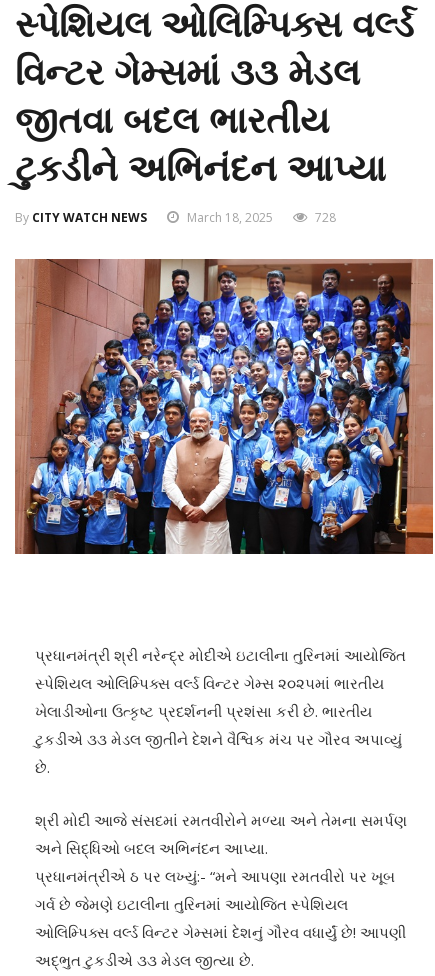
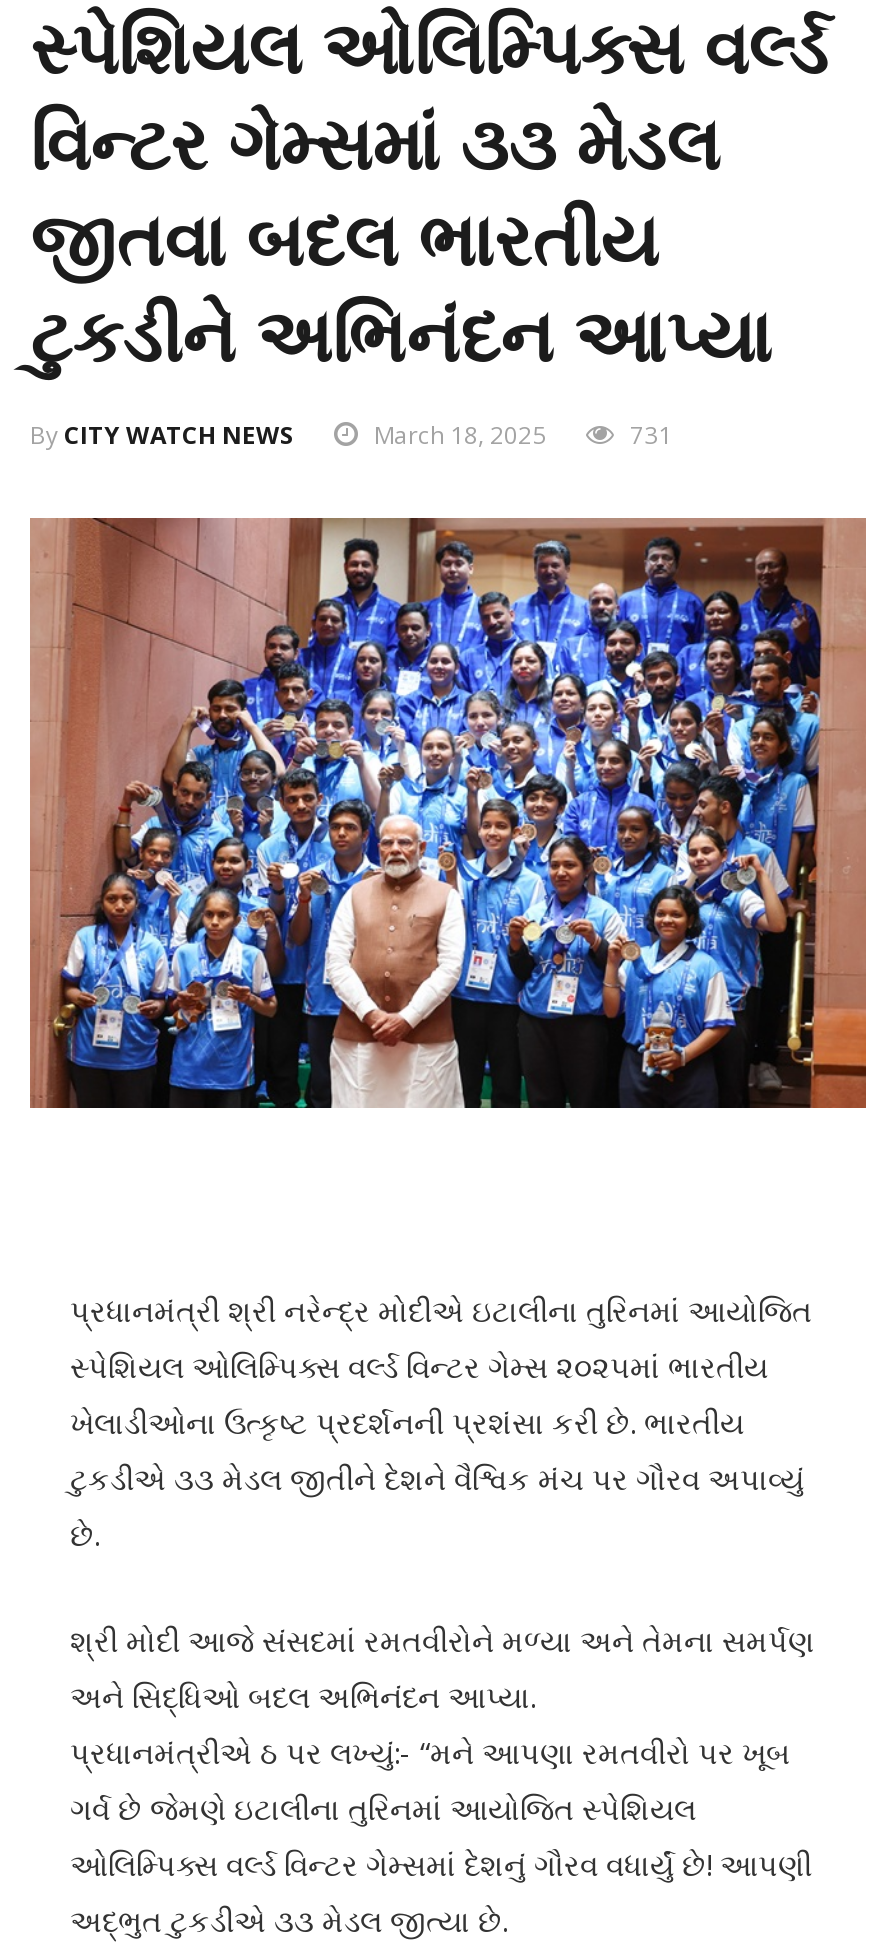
[312,209,336,226] 728 -> [624,418,672,452] 731

